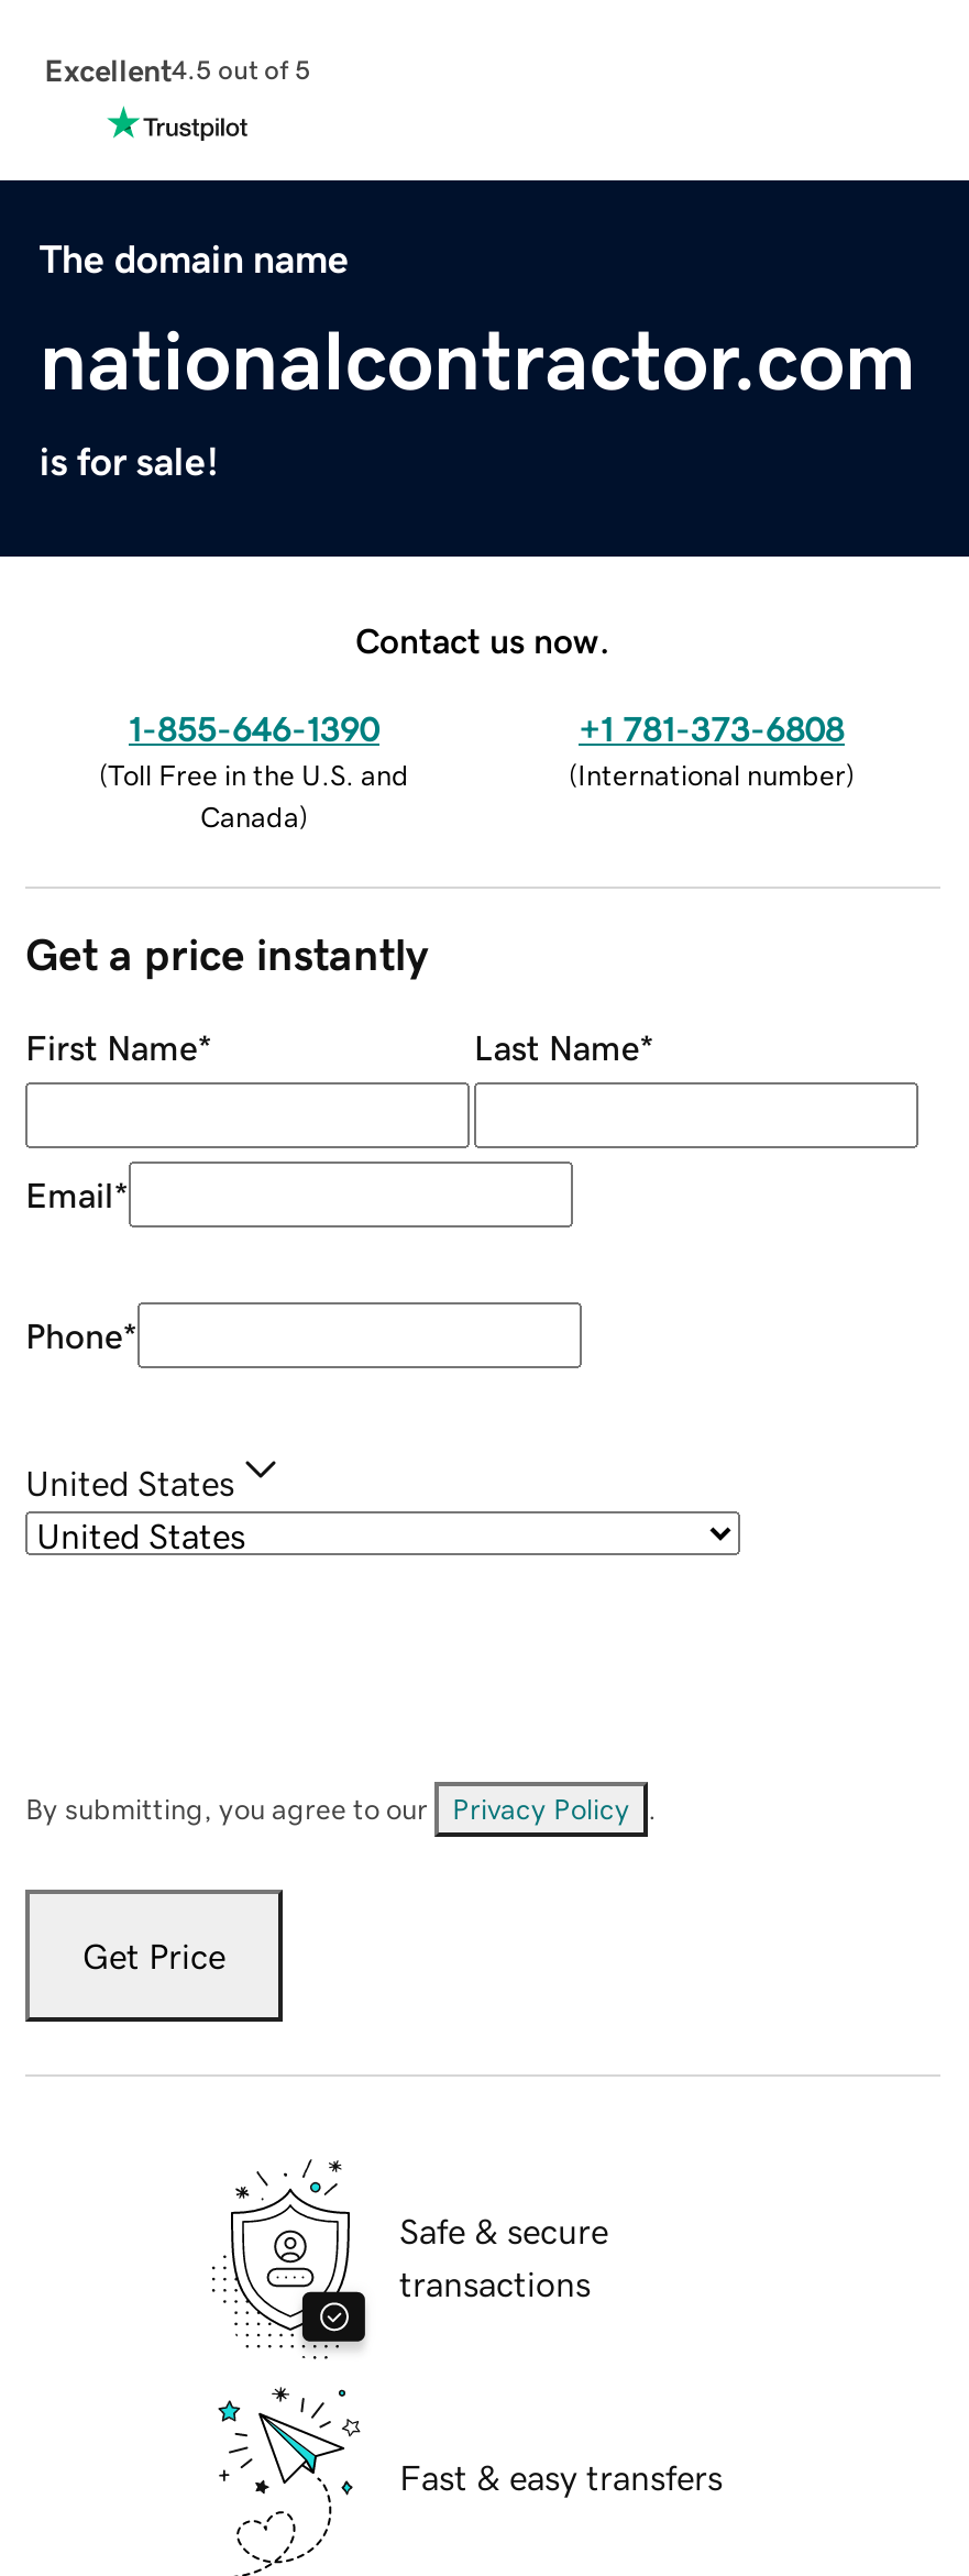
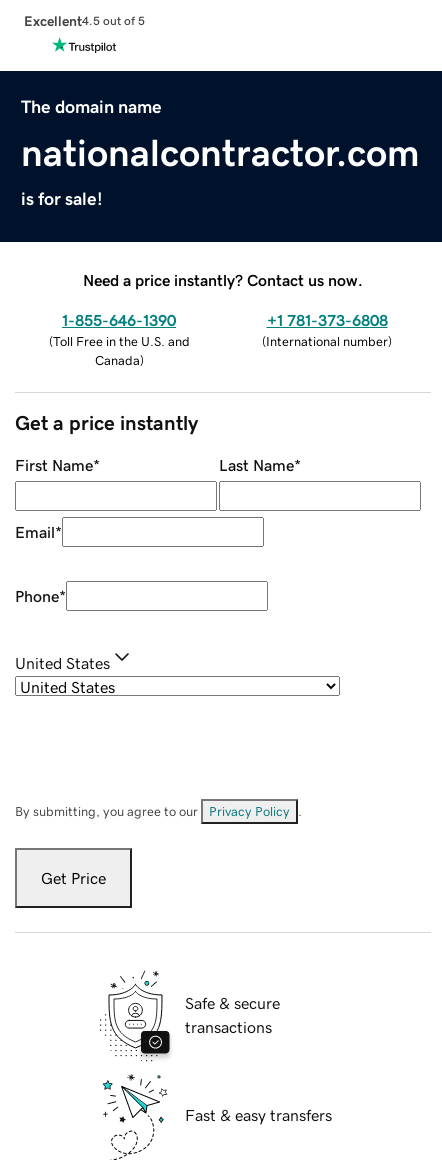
[355,622,610,657] Contact us now. -> [83,272,363,288] Need a price instantly? Contact us now.

